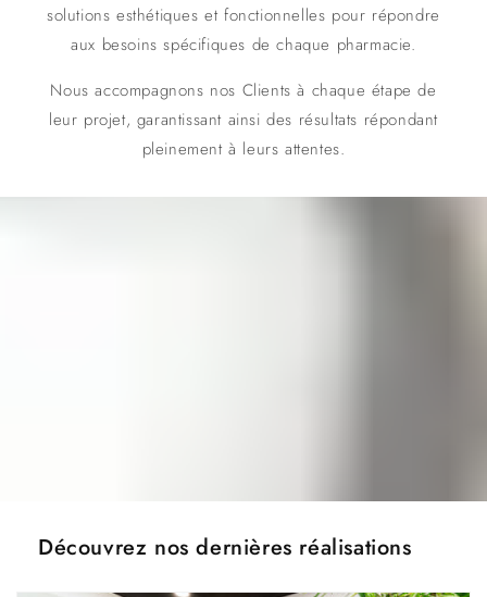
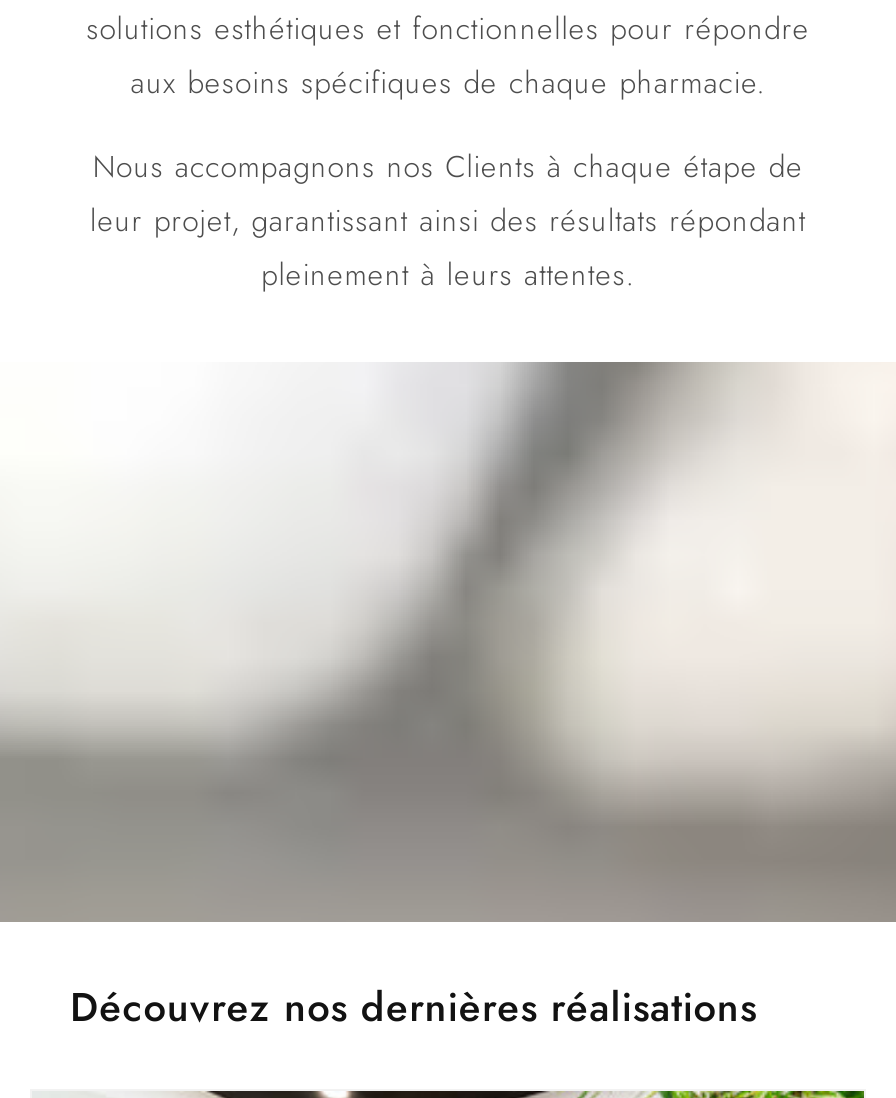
[3,196,484,501] [image] -> [6,362,890,924] [image]

